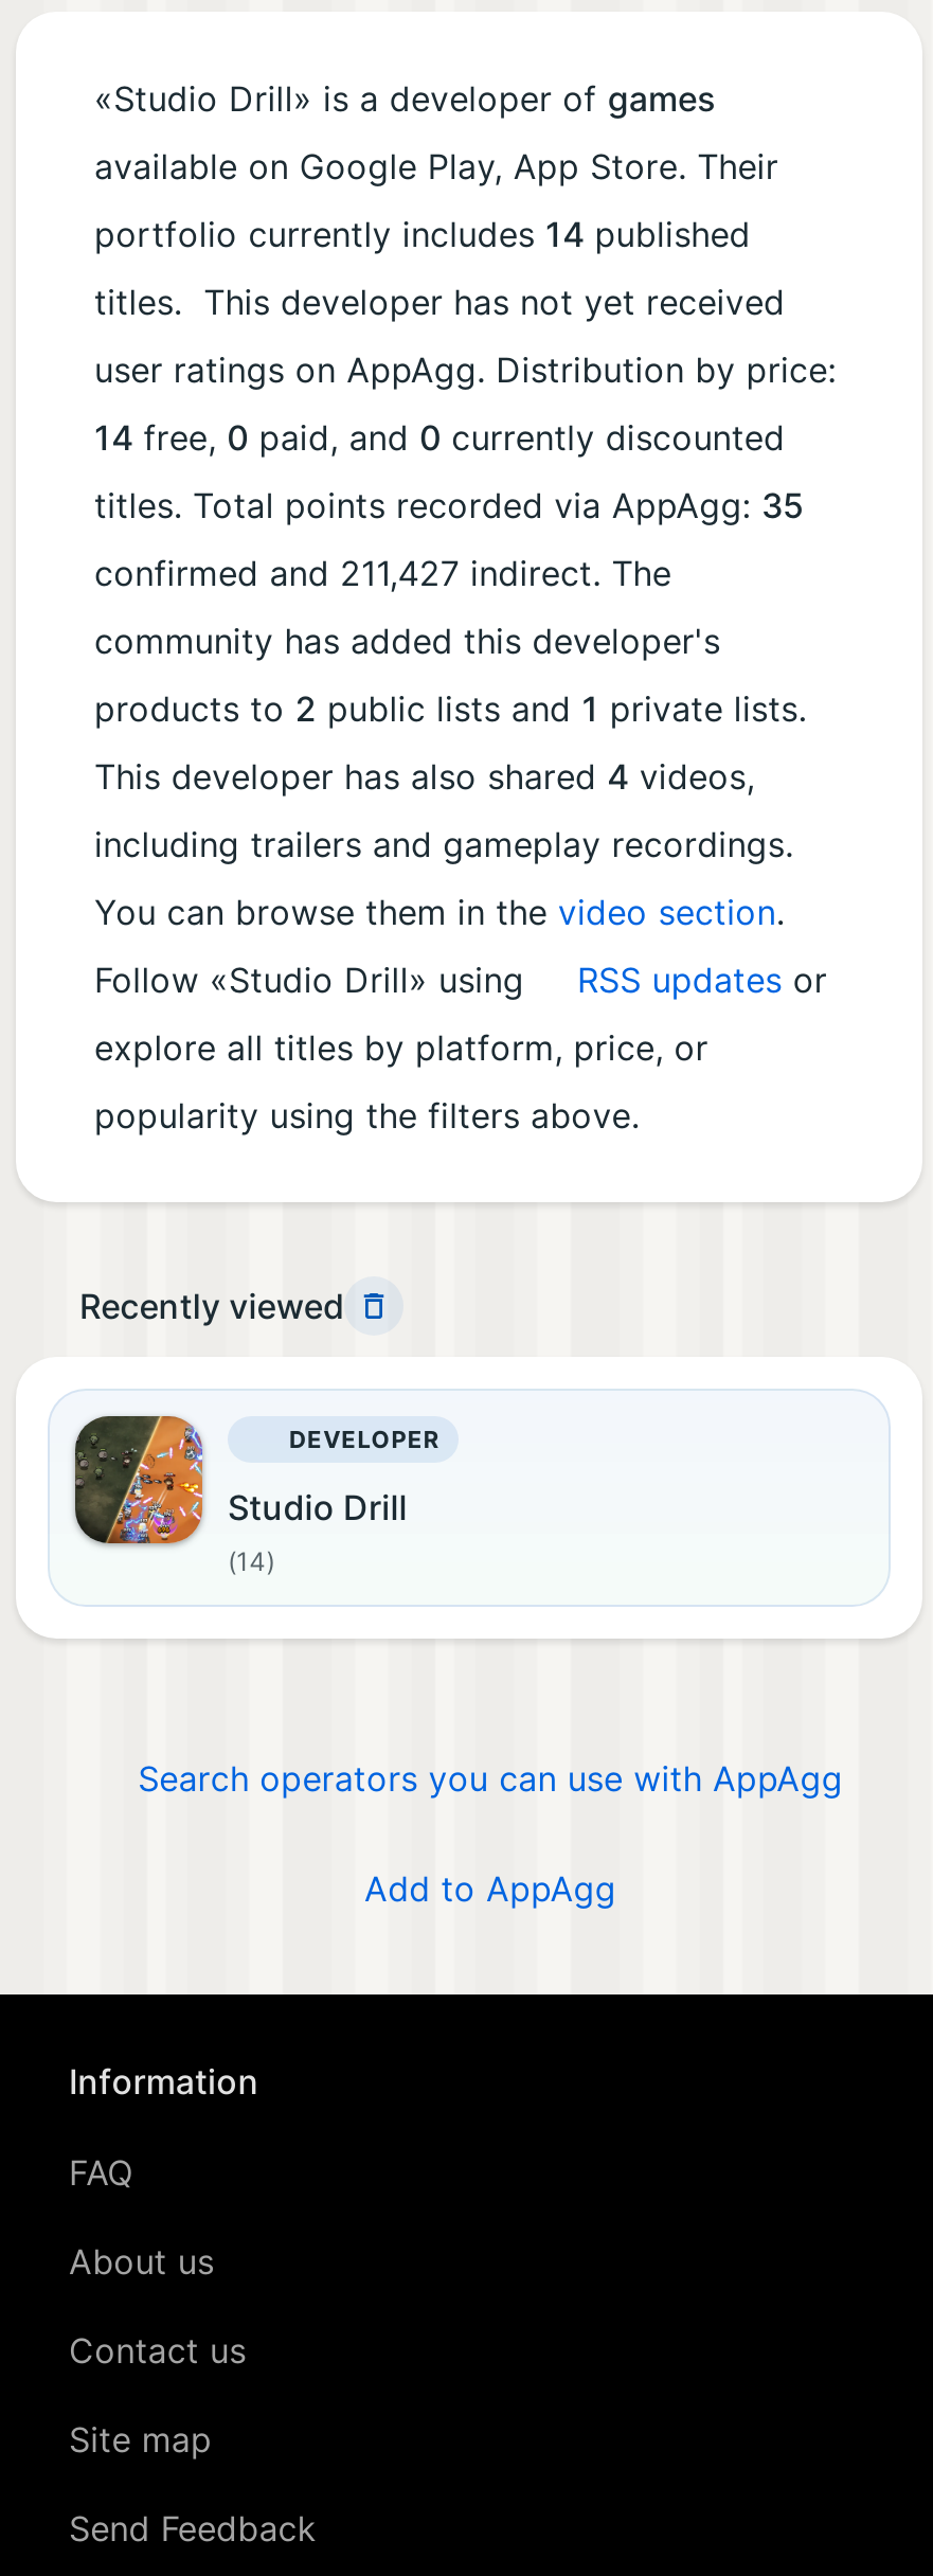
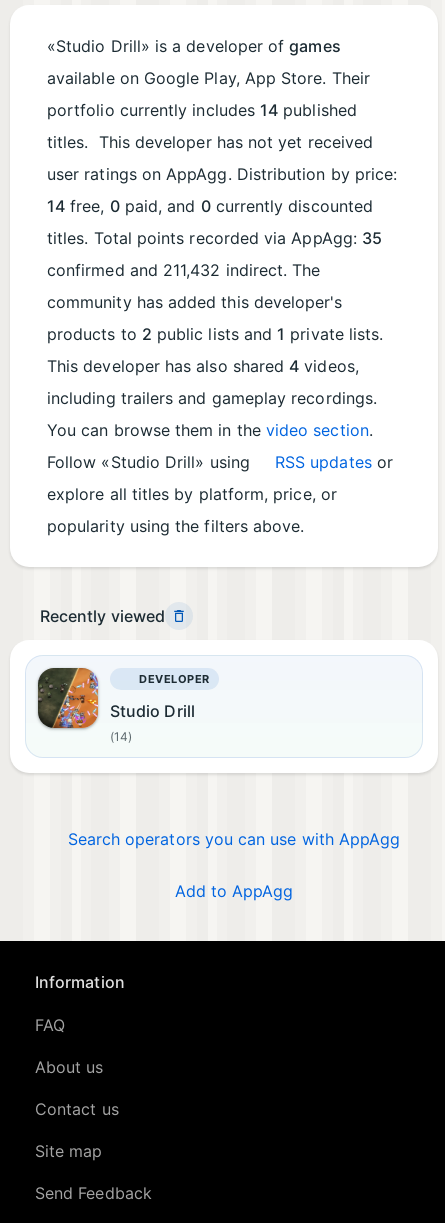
[94,551,671,593] confirmed and 211,427 indirect. The -> [47,260,320,280] confirmed and 211,432 indirect. The

